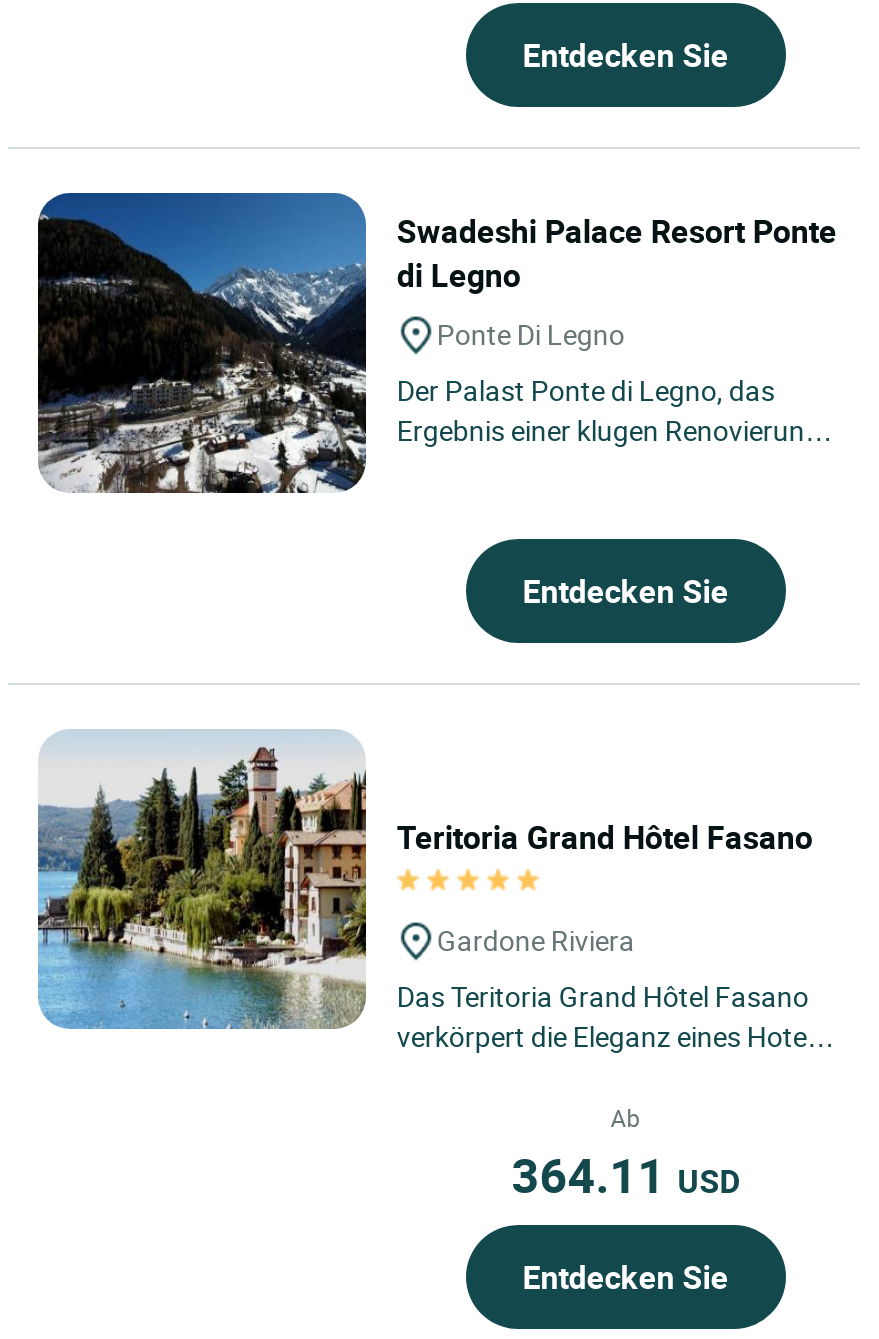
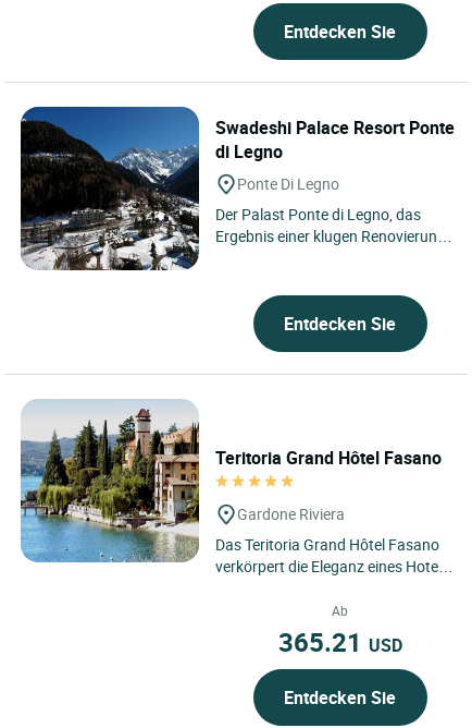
[511,1143,739,1207] 364.11 USD -> [278,625,402,660] 365.21 USD

